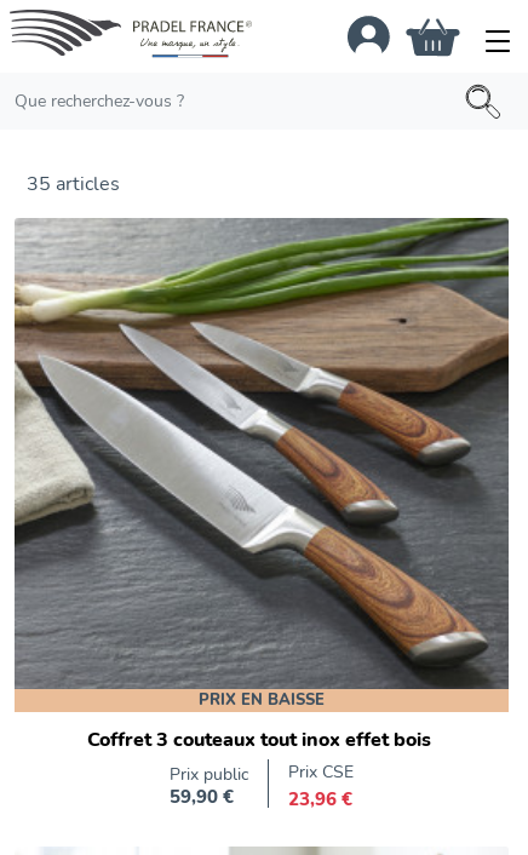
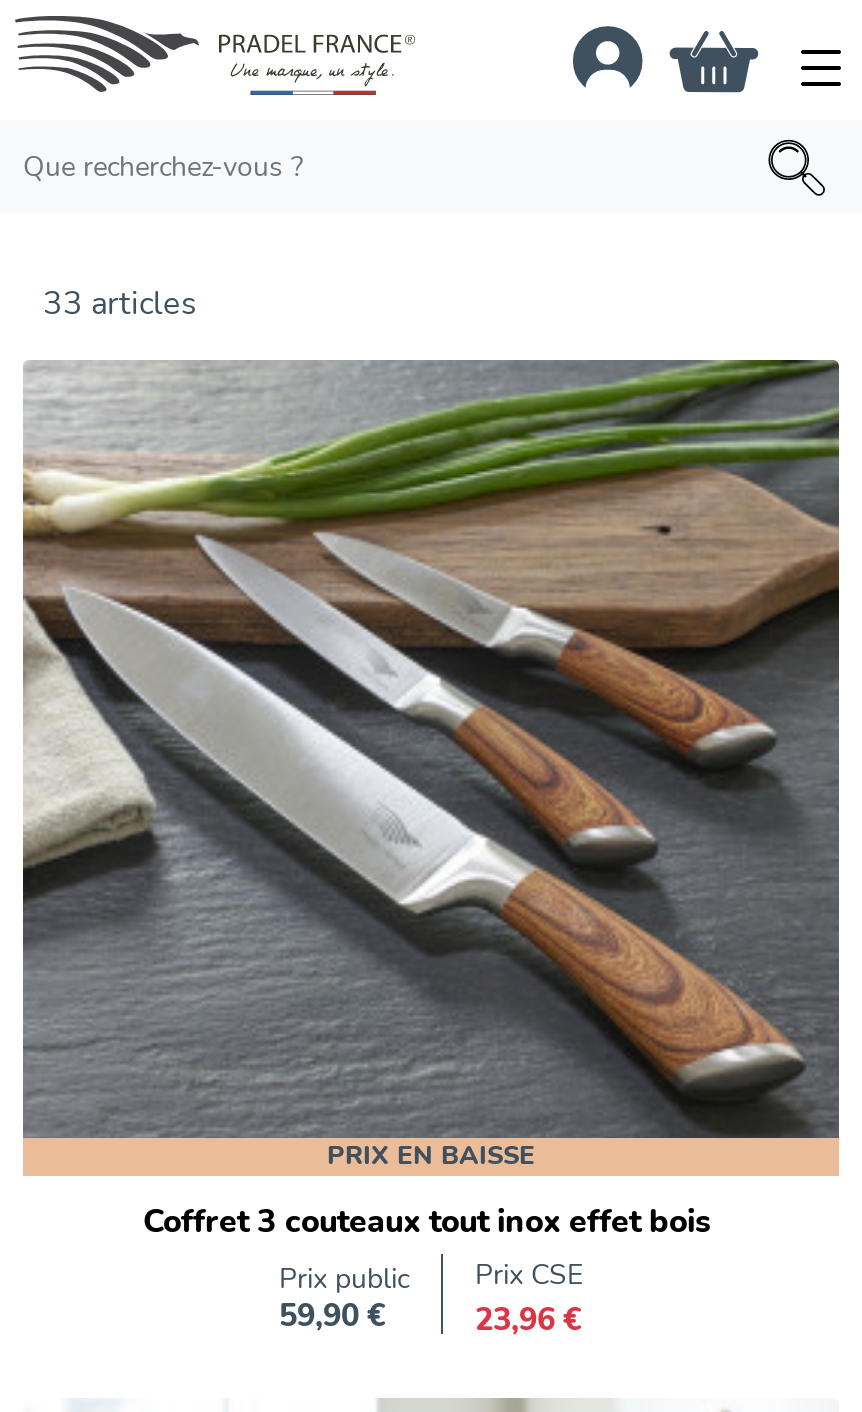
[27,171,120,197] 35 articles -> [43,282,197,326] 33 articles

